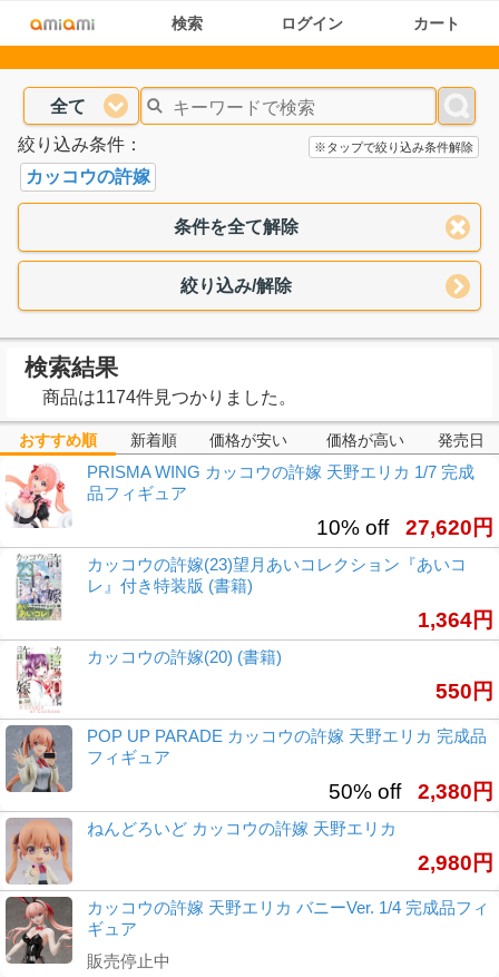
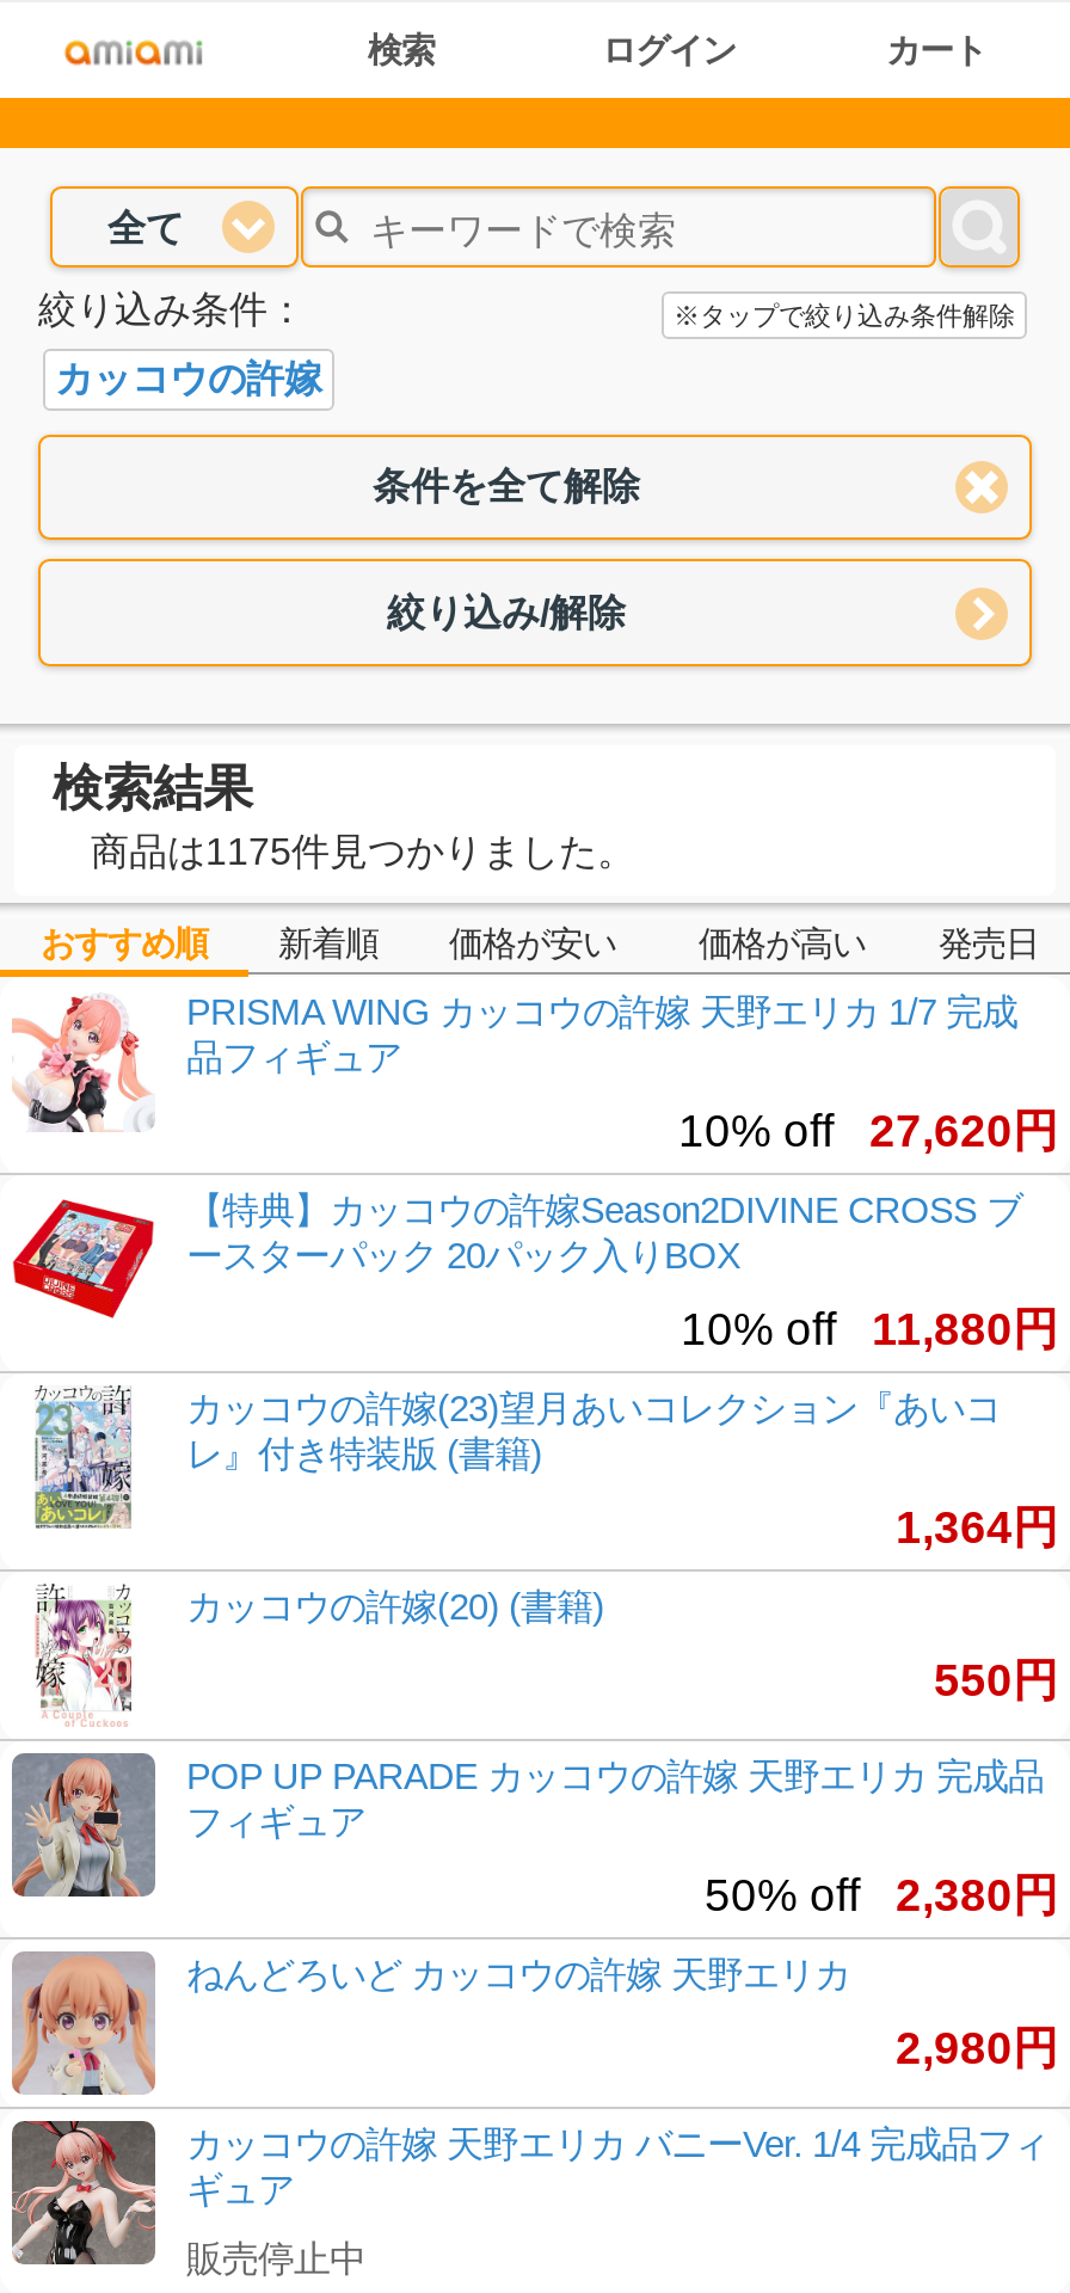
[42,387,296,406] 商品は1174件見つかりました。 -> [91,831,635,871] 商品は1175件見つかりました。
none -> [12,1189,1058,1354] [image] | 【特典】カッコウの許嫁Season2DIVINE CROSS ブ | ースターパック 20パック入りBOX | 10% off 11,880円

